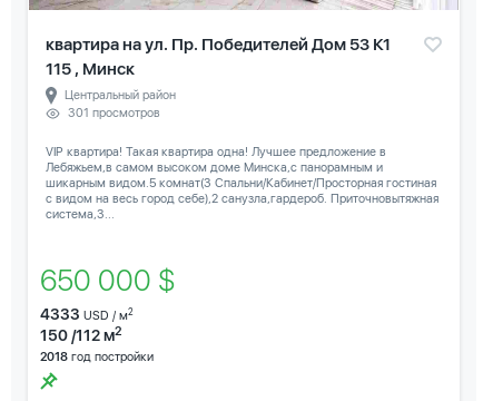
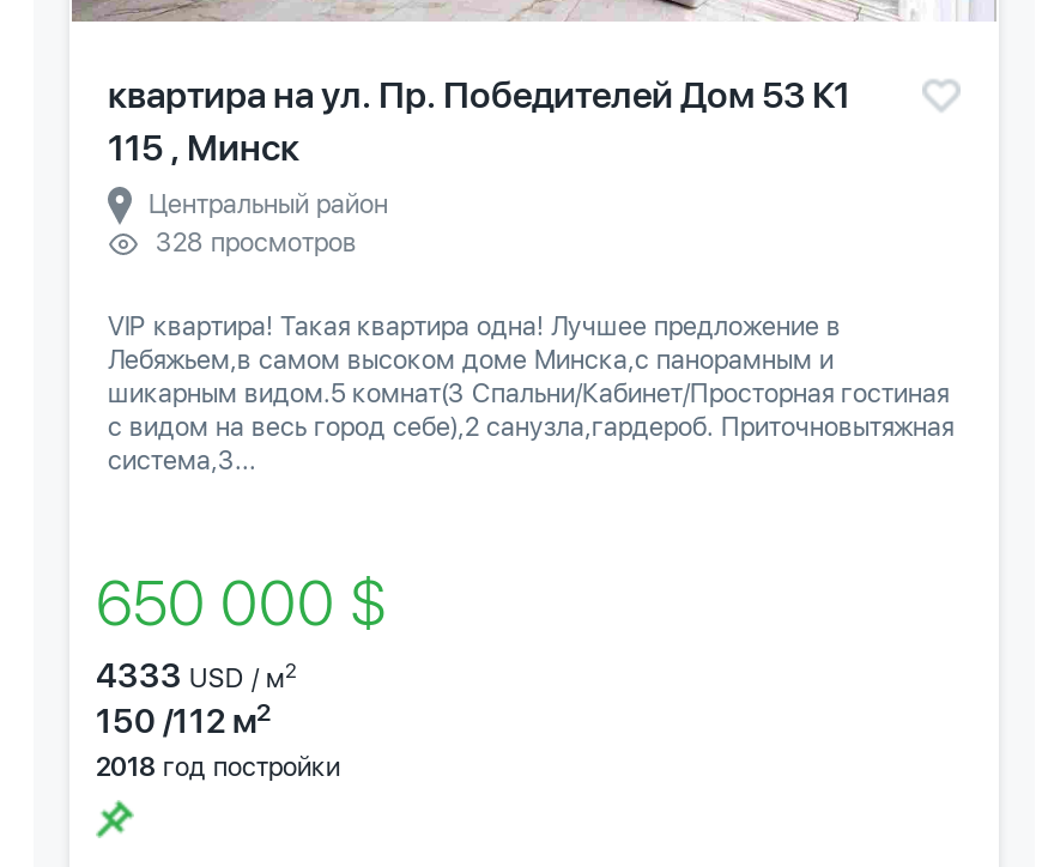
[68,106,160,120] 301 просмотров -> [156,227,357,258] 328 просмотров

